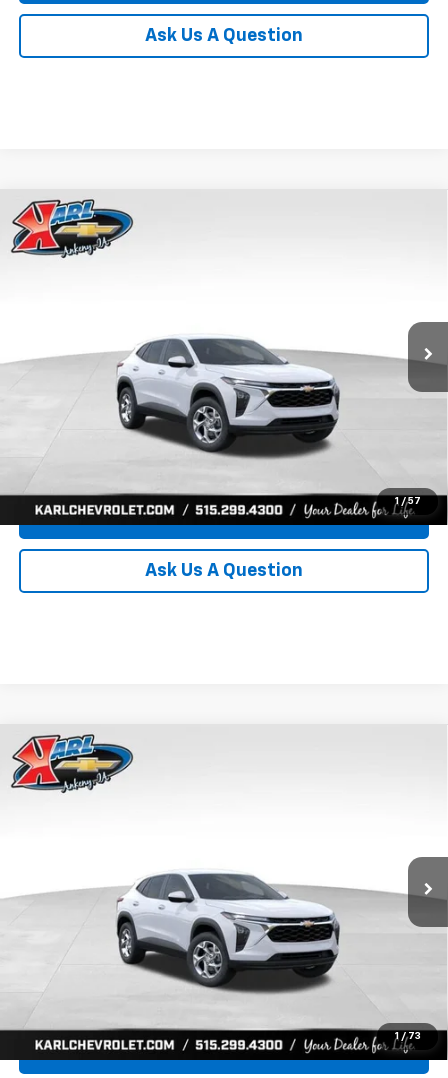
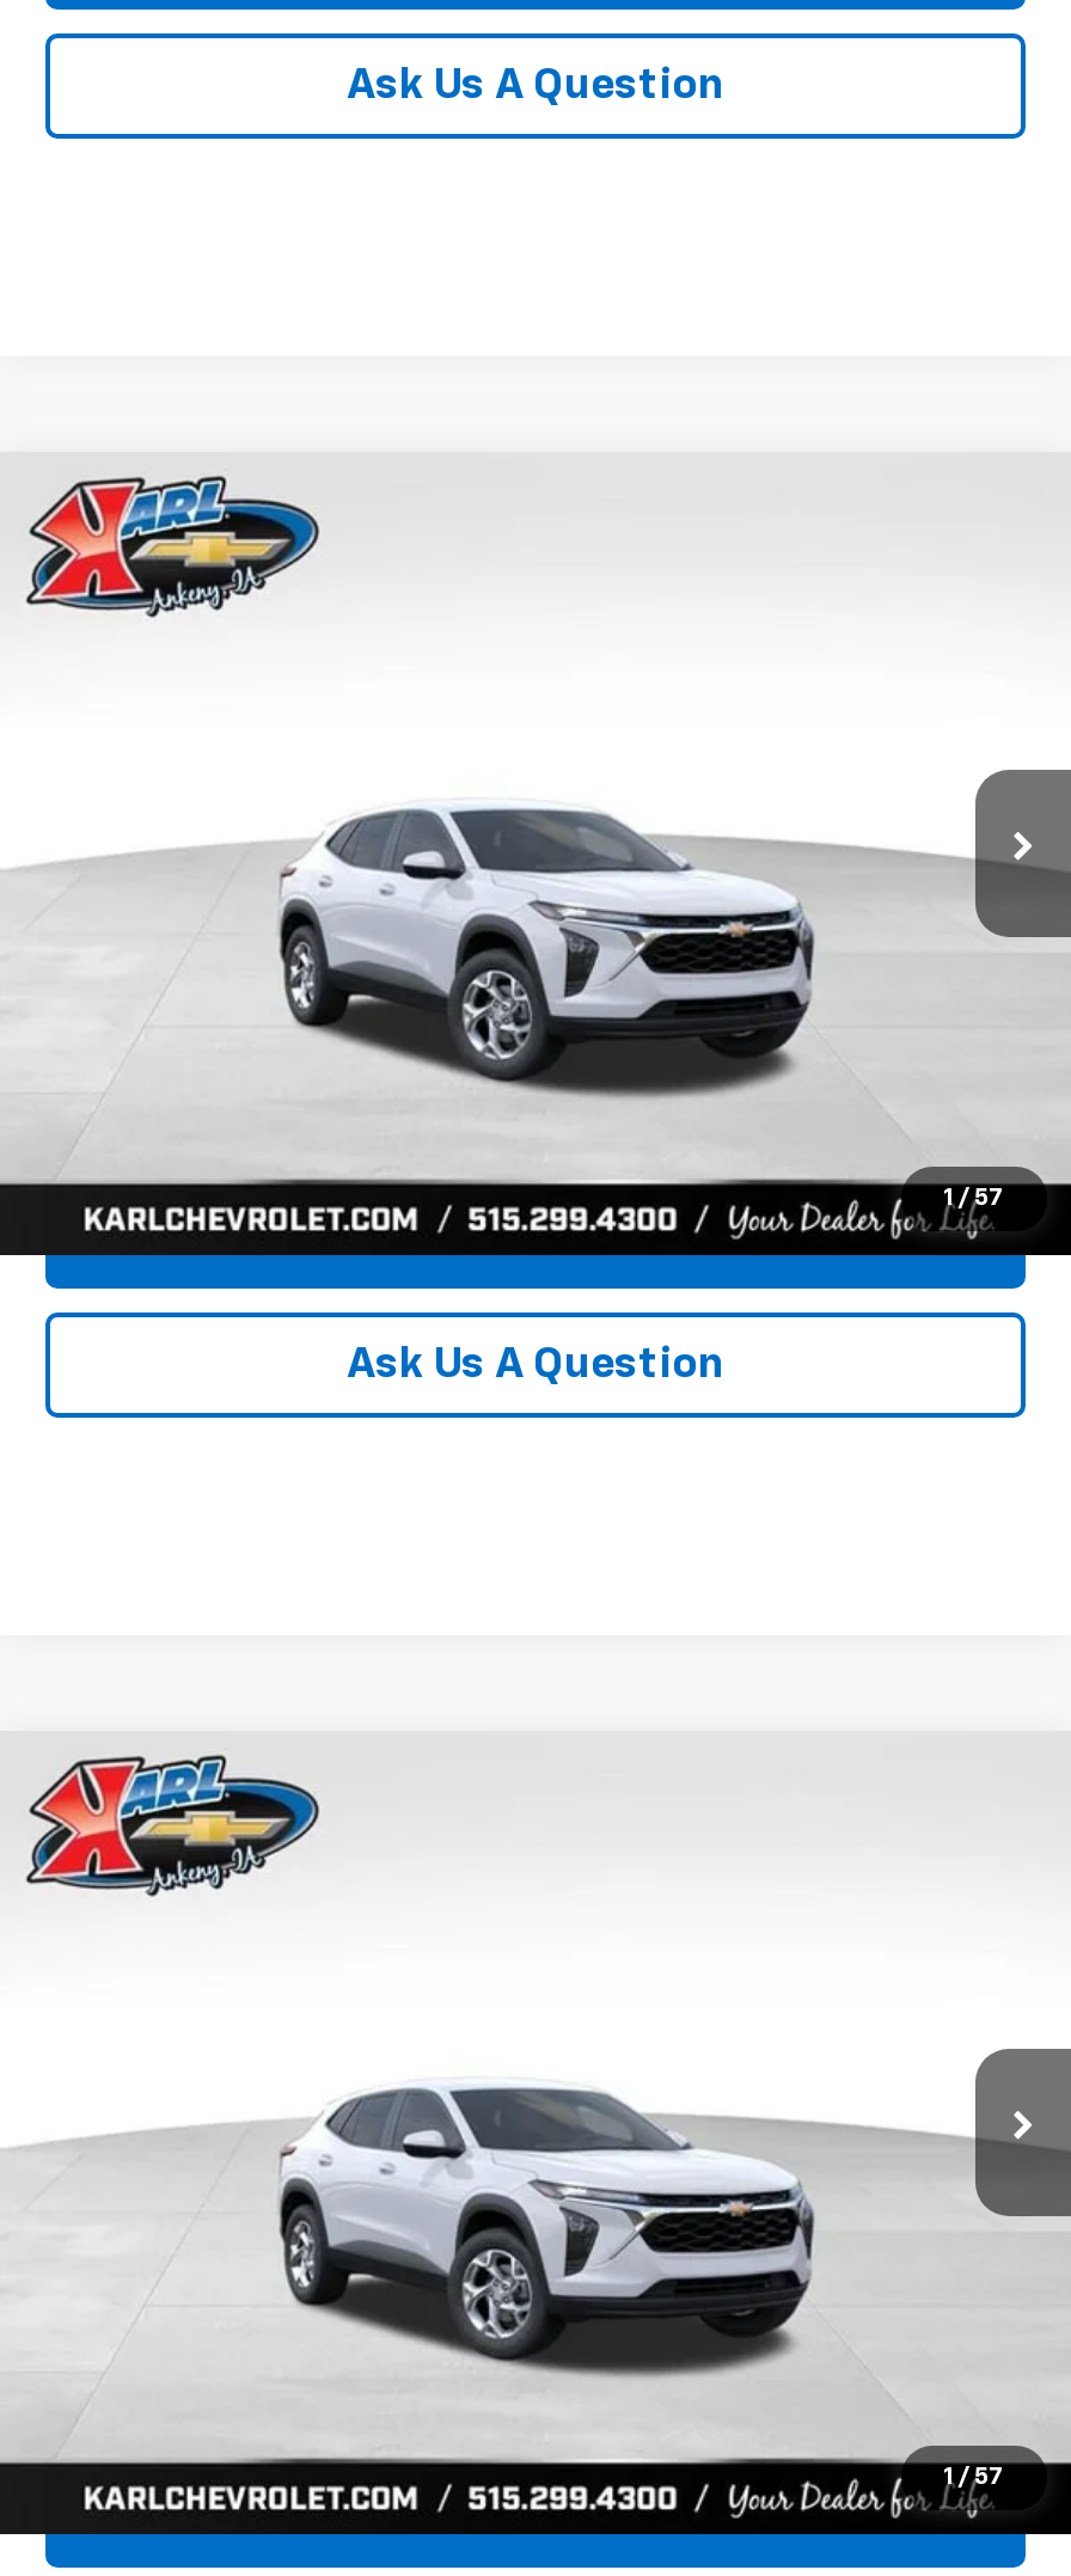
[394,1031,420,1041] 1 / 73 -> [943,2465,1005,2489] 1 / 57

